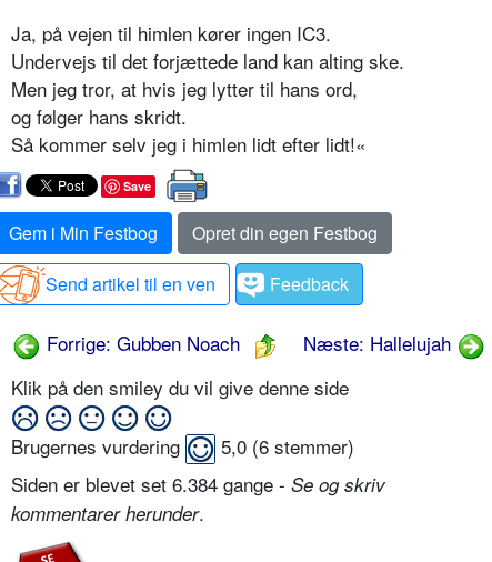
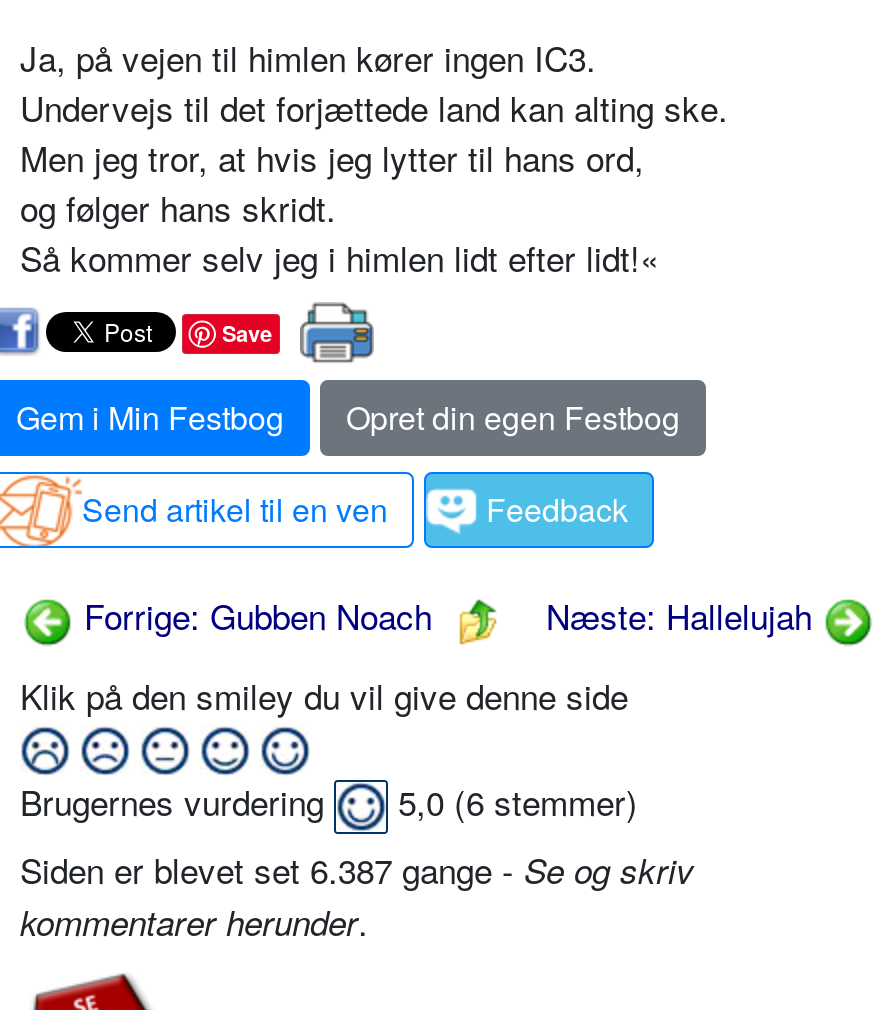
[11,470,385,498] Siden er blevet set 6.384 gange - Se og skriv -> [20,844,694,894] Siden er blevet set 6.387 gange - Se og skriv

